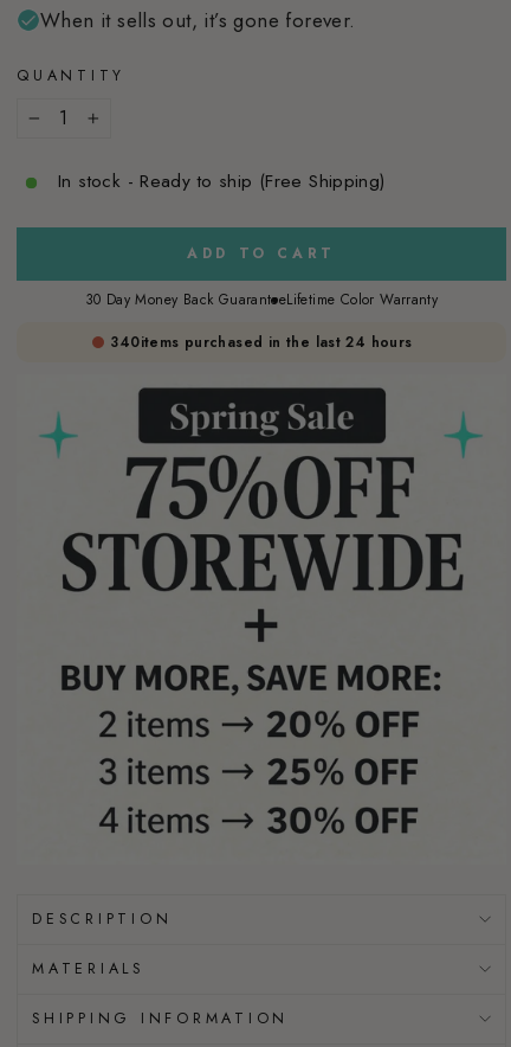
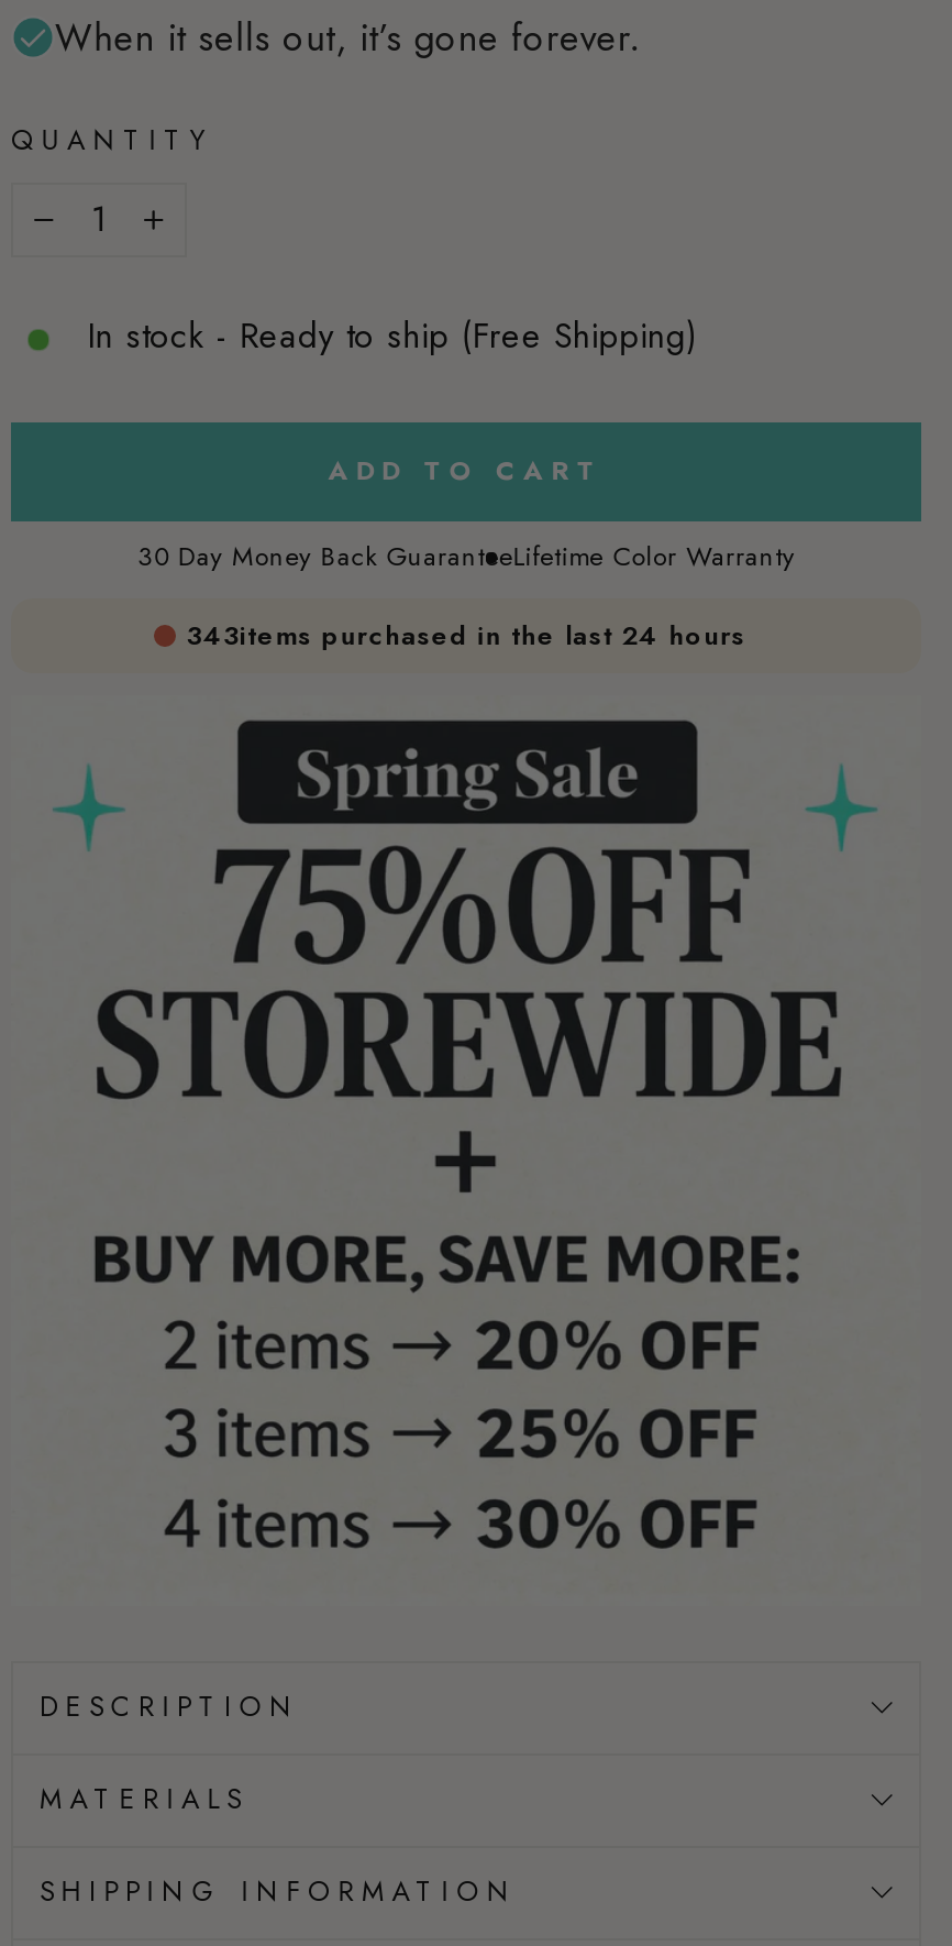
[110,331,412,352] 340items purchased in the last 24 hours -> [187,615,746,655] 343items purchased in the last 24 hours

